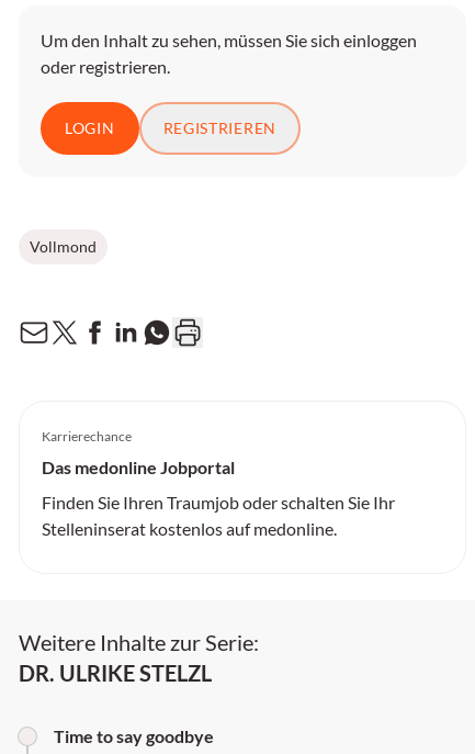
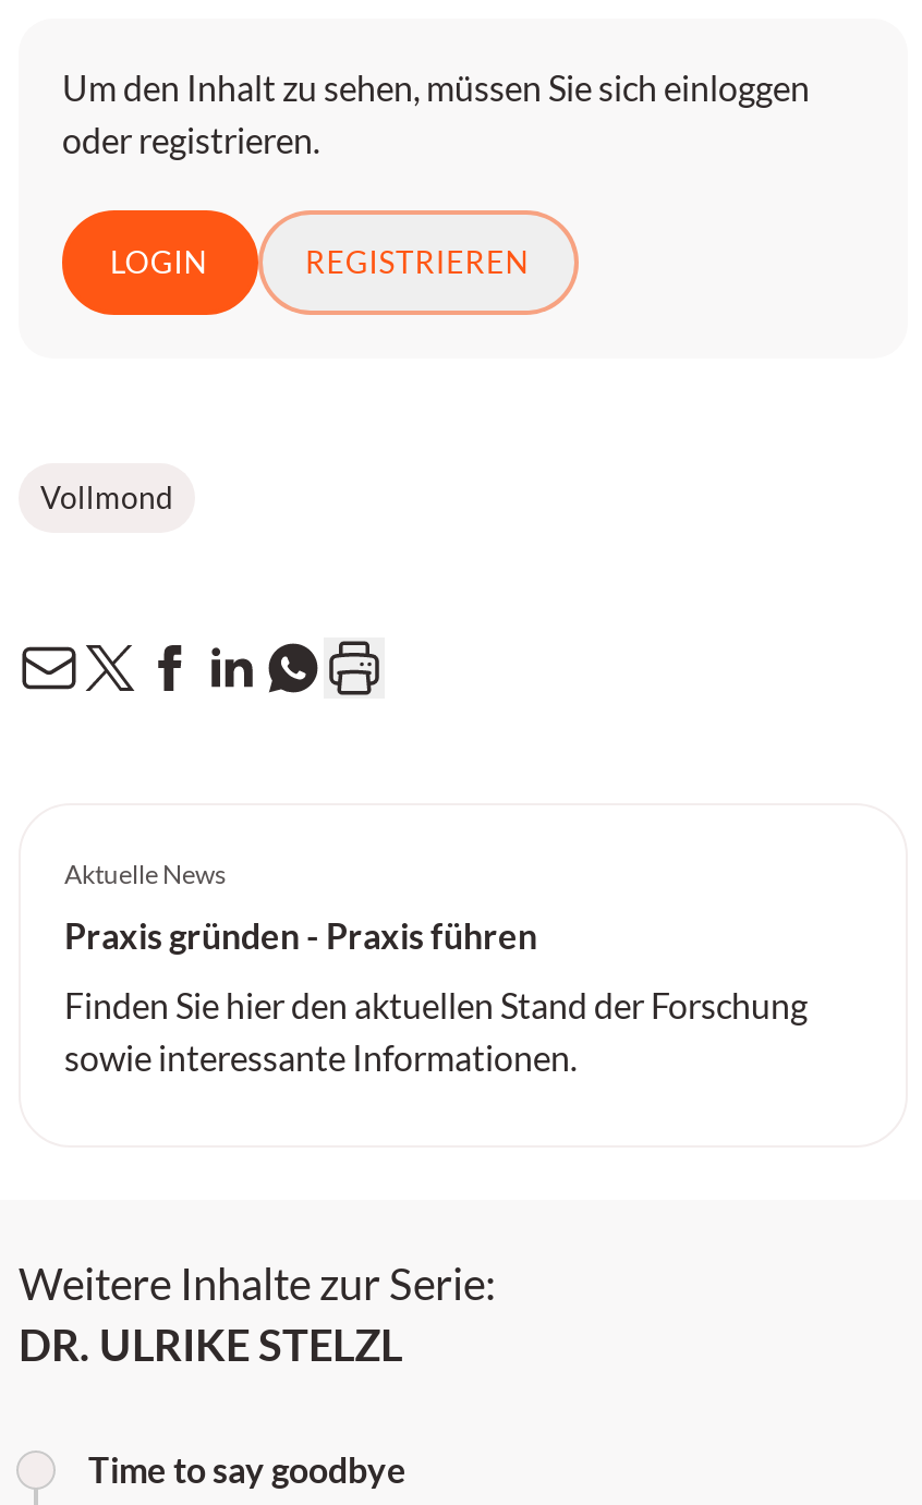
[42,428,132,444] Karrierechance -> [64,858,226,890] Aktuelle News
[42,457,235,477] Das medonline Jobportal -> [64,914,537,956] Praxis gründen - Praxis führen
[42,492,395,539] Finden Sie Ihren Traumjob oder schalten Sie Ihr | Stelleninserat kostenlos auf medonline. -> [64,984,808,1078] Finden Sie hier den aktuellen Stand der Forschung | sowie interessante Informationen.

